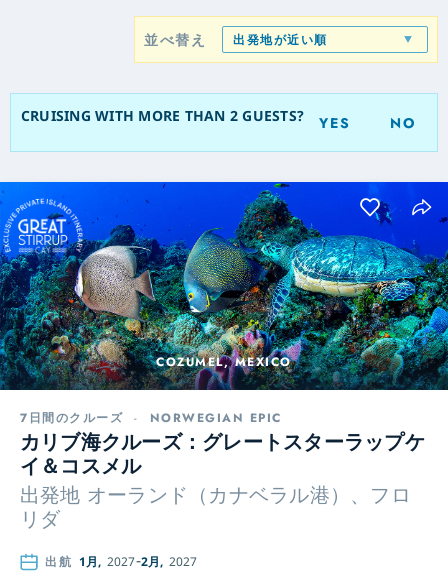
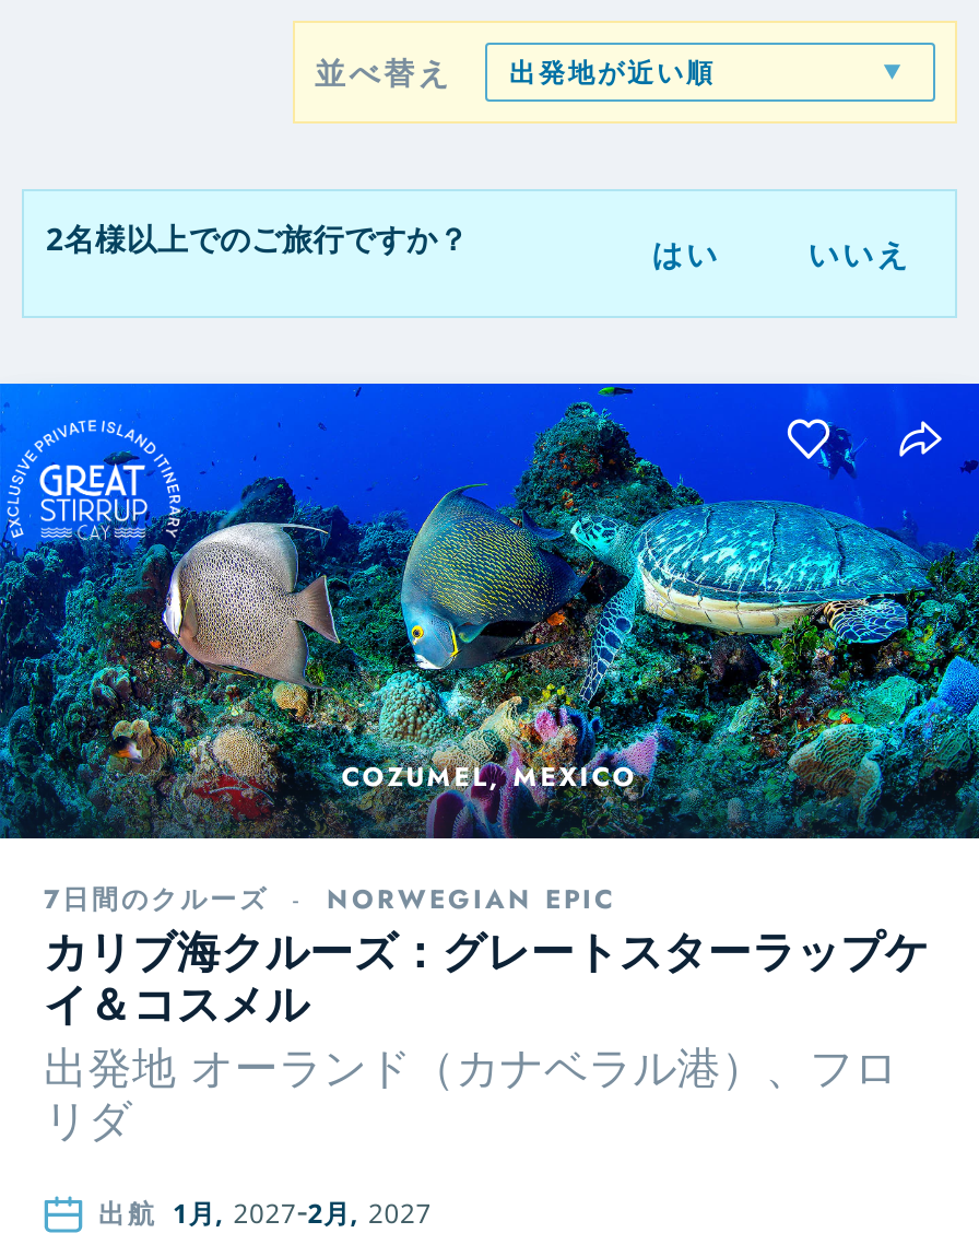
[21,106,417,133] CRUISING WITH MORE THAN 2 GUESTS? | YES | NO -> [46,218,911,277] 2名様以上でのご旅行ですか？ | はい | いいえ

